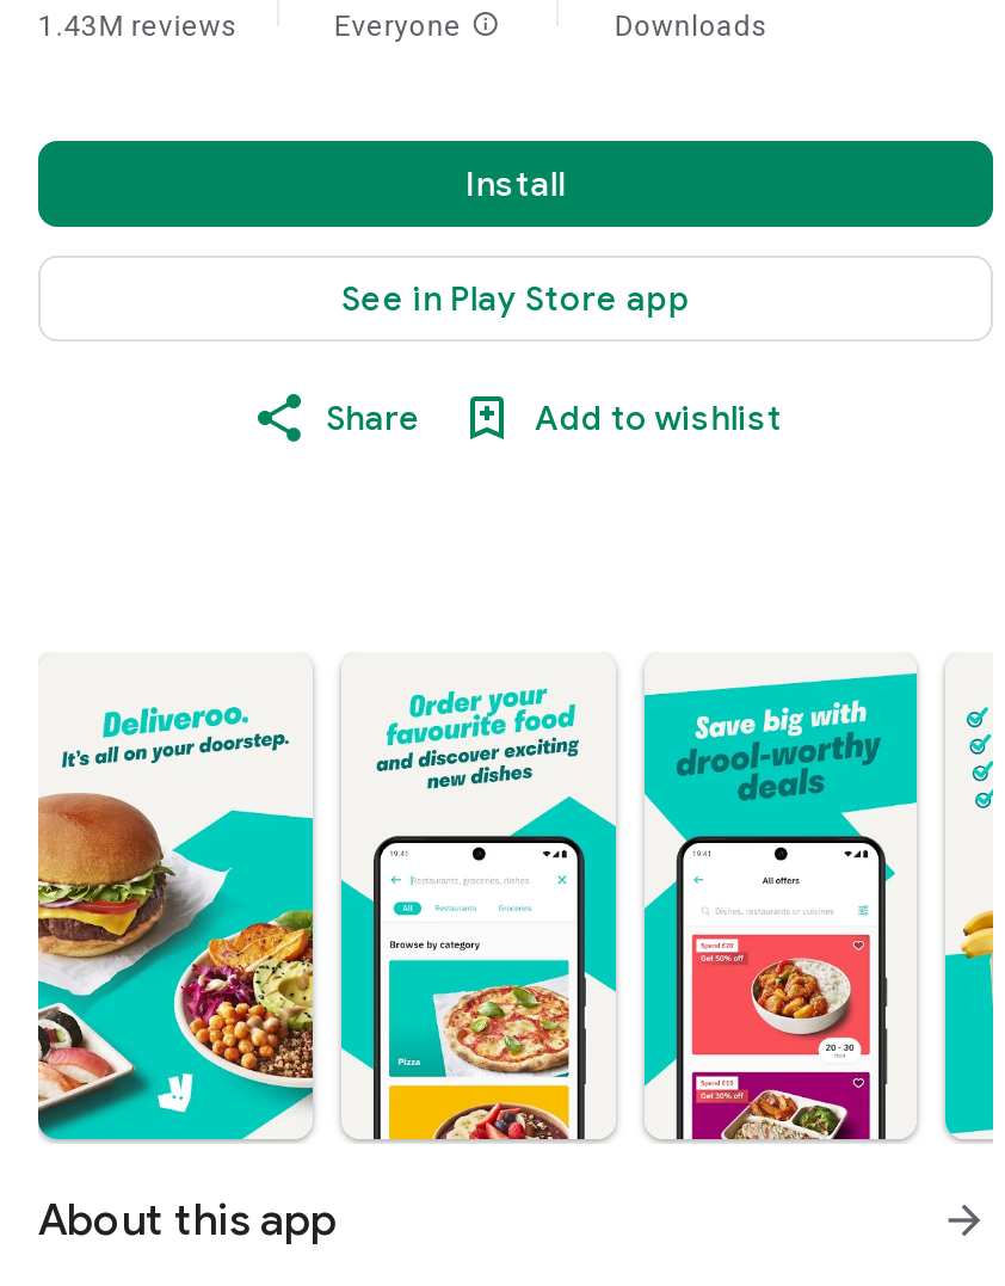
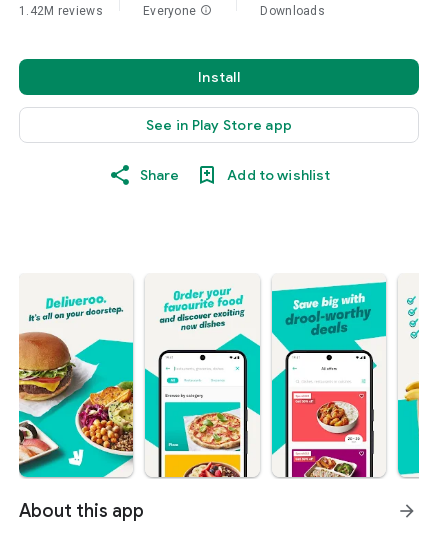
[38,10,238,43] 1.43M reviews -> [19,4,103,18] 1.42M reviews

